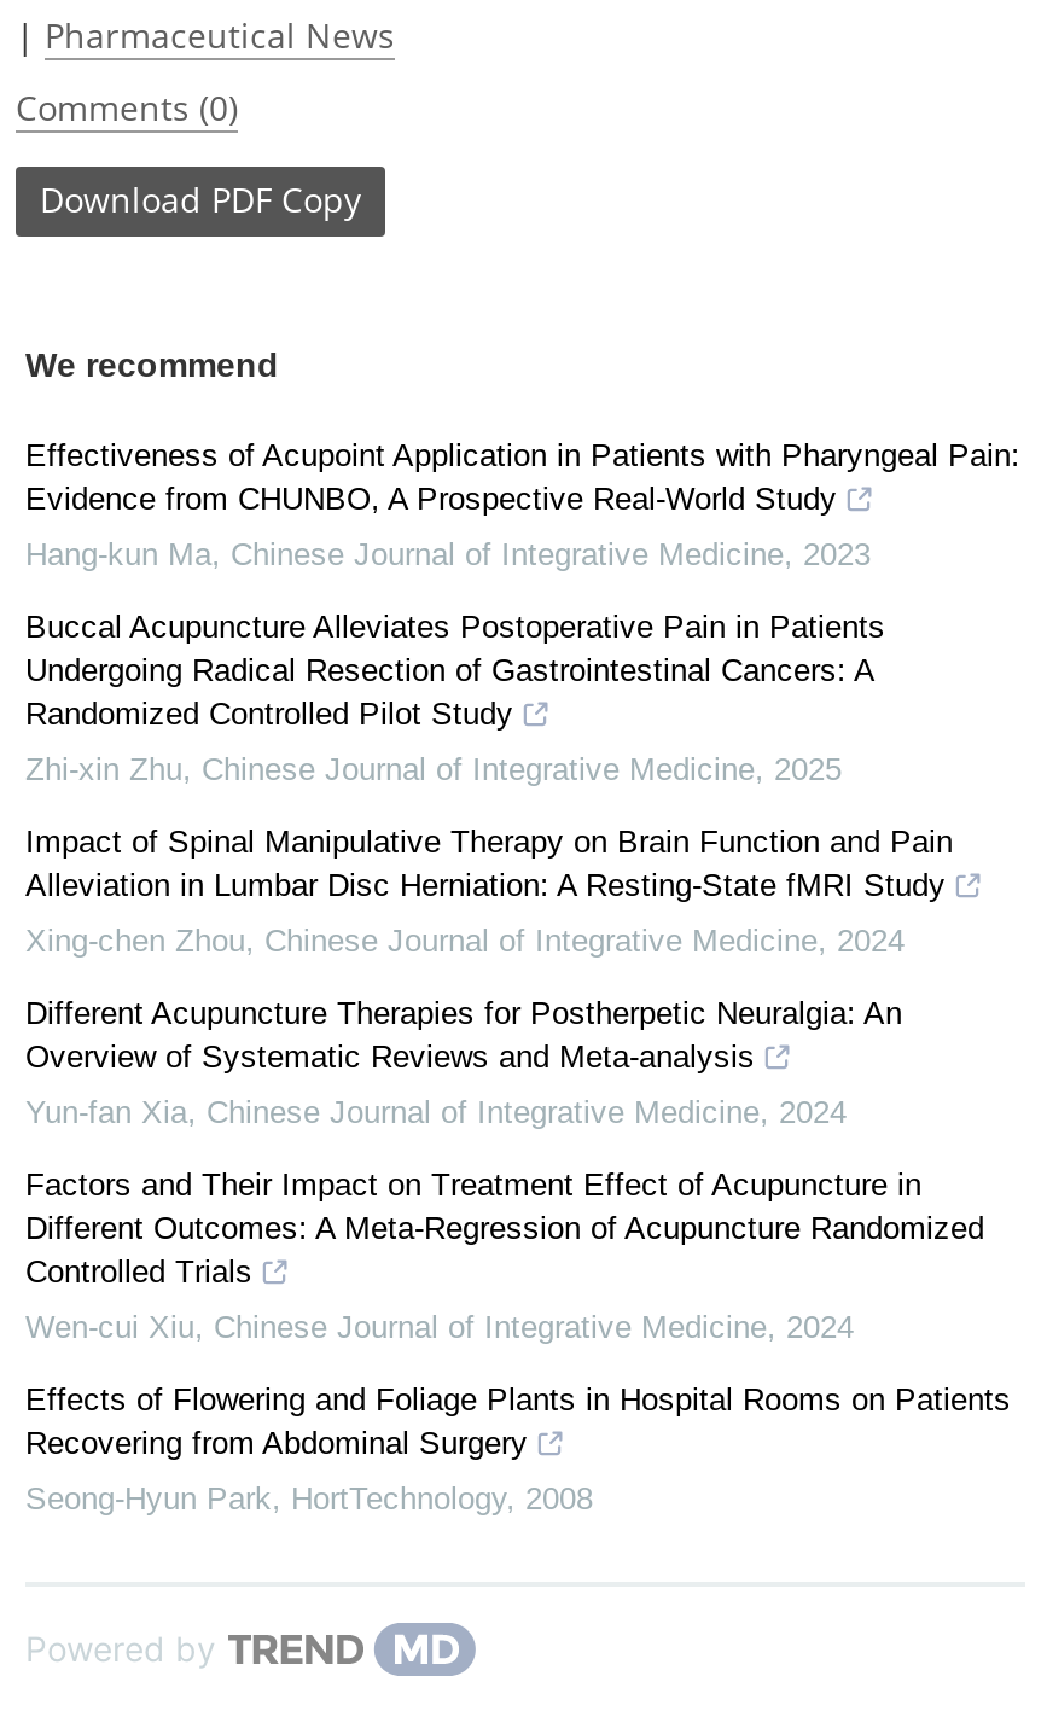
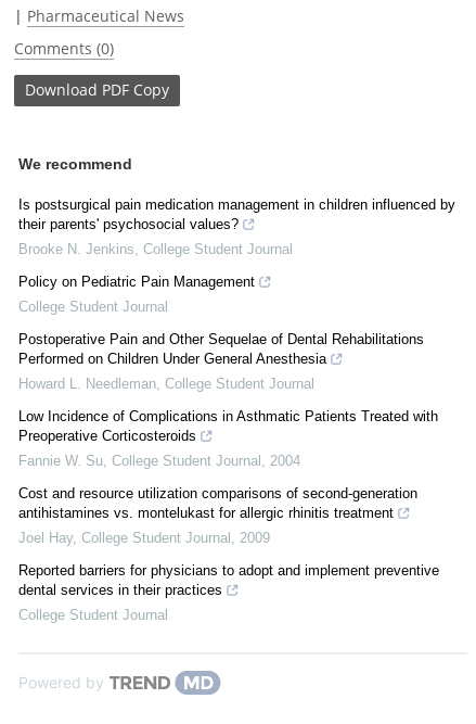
[25,437,1020,517] Effectiveness of Acupoint Application in Patients with Pharyngeal Pain: | Evidence from CHUNBO, A Prospective Real-World Study -> [18,196,455,232] Is postsurgical pain medication management in children influenced by | their parents' psychosocial values?
[25,536,871,572] Hang-kun Ma, Chinese Journal of Integrative Medicine, 2023 -> [18,241,293,257] Brooke N. Jenkins, College Student Journal
[25,608,885,731] Buccal Acupuncture Alleviates Postoperative Pain in Patients | Undergoing Radical Resection of Gastrointestinal Cancers: A | Randomized Controlled Pilot Study -> [18,273,255,290] Policy on Pediatric Pain Management
[25,751,842,787] Zhi-xin Zhu, Chinese Journal of Integrative Medicine, 2025 -> [18,298,168,315] College Student Journal
[25,823,953,903] Impact of Spinal Manipulative Therapy on Brain Function and Pain | Alleviation in Lumbar Disc Herniation: A Resting-State fMRI Study -> [18,331,424,367] Postoperative Pain and Other Sequelae of Dental Rehabilitations | Performed on Children Under General Anesthesia
[25,922,905,958] Xing-chen Zhou, Chinese Journal of Integrative Medicine, 2024 -> [18,375,314,392] Howard L. Needleman, College Student Journal
[25,995,902,1074] Different Acupuncture Therapies for Postherpetic Neuralgia: An | Overview of Systematic Reviews and Meta-analysis -> [18,408,438,444] Low Incidence of Complications in Asthmatic Patients Treated with | Preoperative Corticosteroids
[25,1094,847,1130] Yun-fan Xia, Chinese Journal of Integrative Medicine, 2024 -> [18,453,300,469] Fannie W. Su, College Student Journal, 2004
[25,1166,984,1289] Factors and Their Impact on Treatment Effect of Acupuncture in | Different Outcomes: A Meta-Regression of Acupuncture Randomized | Controlled Trials -> [18,485,417,521] Cost and resource utilization comparisons of second-generation | antihistamines vs. montelukast for allergic rhinitis treatment
[25,1309,854,1345] Wen-cui Xiu, Chinese Journal of Integrative Medicine, 2024 -> [18,530,270,546] Joel Hay, College Student Journal, 2009
[25,1381,1011,1461] Effects of Flowering and Foliage Plants in Hospital Rooms on Patients | Recovering from Abdominal Surgery -> [18,562,439,598] Reported barriers for physicians to adopt and implement preventive | dental services in their practices
[25,1480,593,1516] Seong-Hyun Park, HortTechnology, 2008 -> [18,607,168,623] College Student Journal

